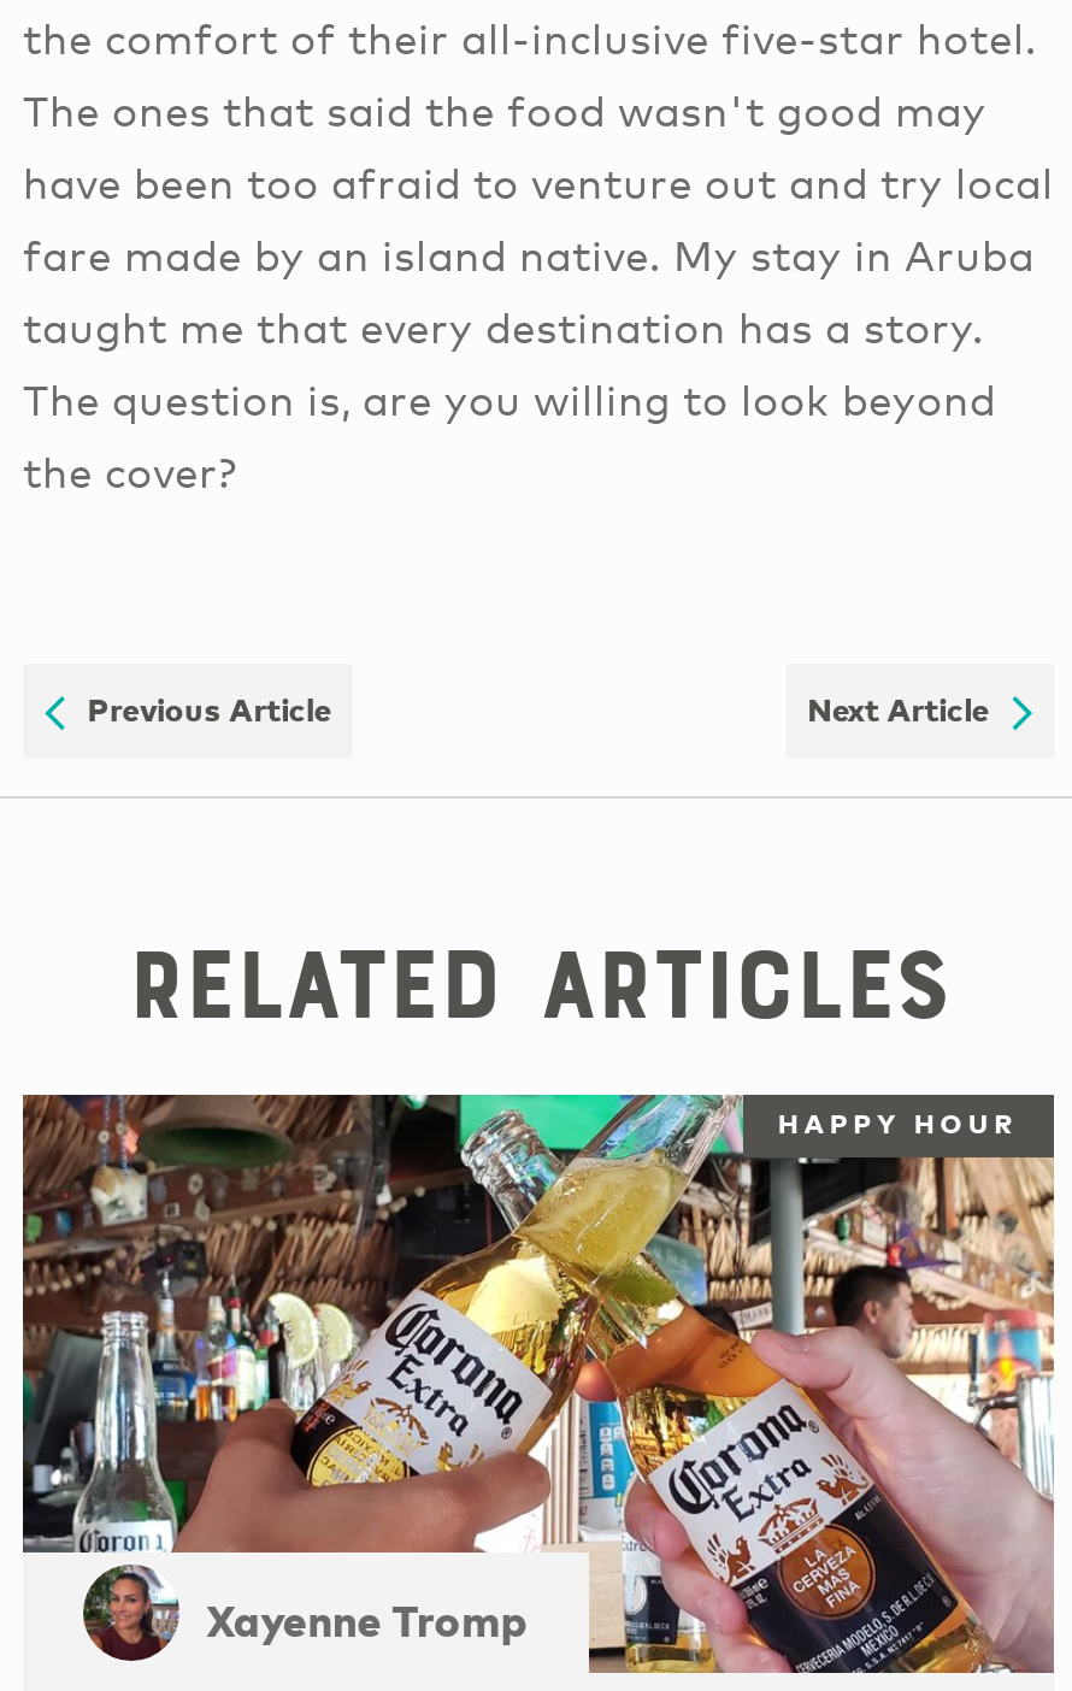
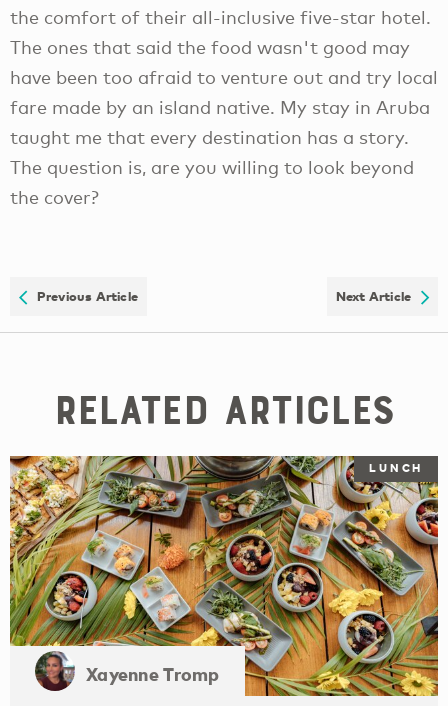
[20,1092,1056,1675] [image] | HAPPY HOUR -> [9,455,439,697] [image] | LUNCH

